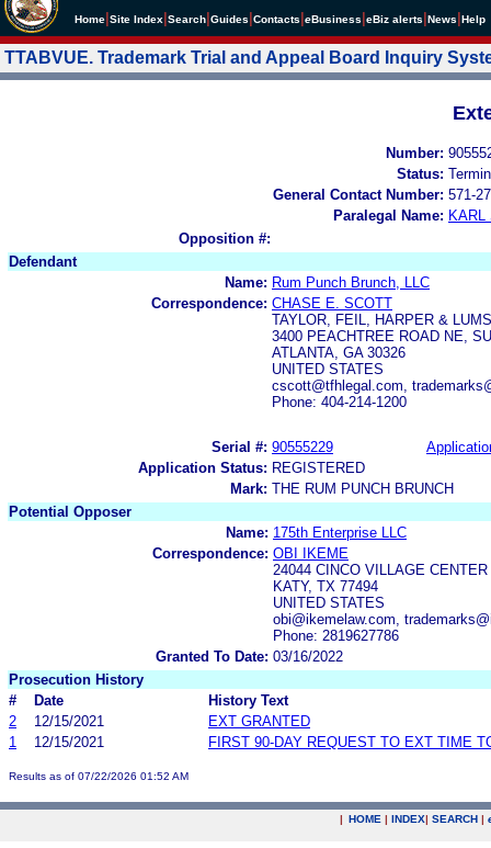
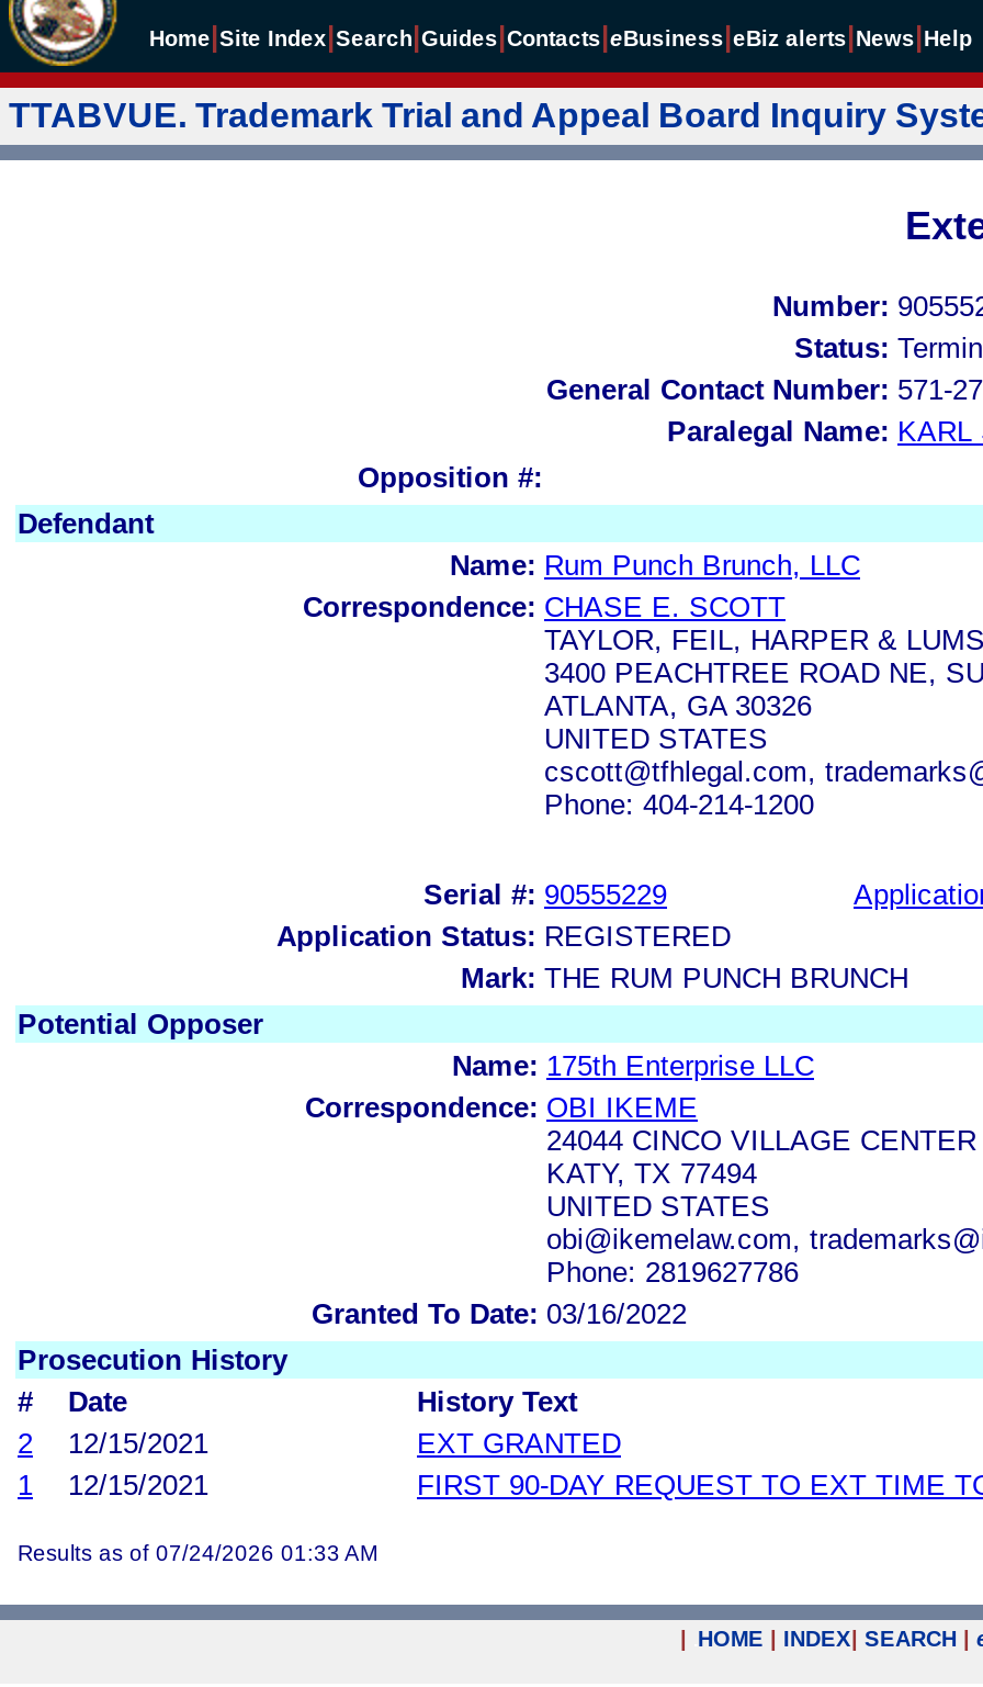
[9,770,189,782] Results as of 07/22/2026 01:52 AM -> [18,1541,377,1565] Results as of 07/24/2026 01:33 AM

